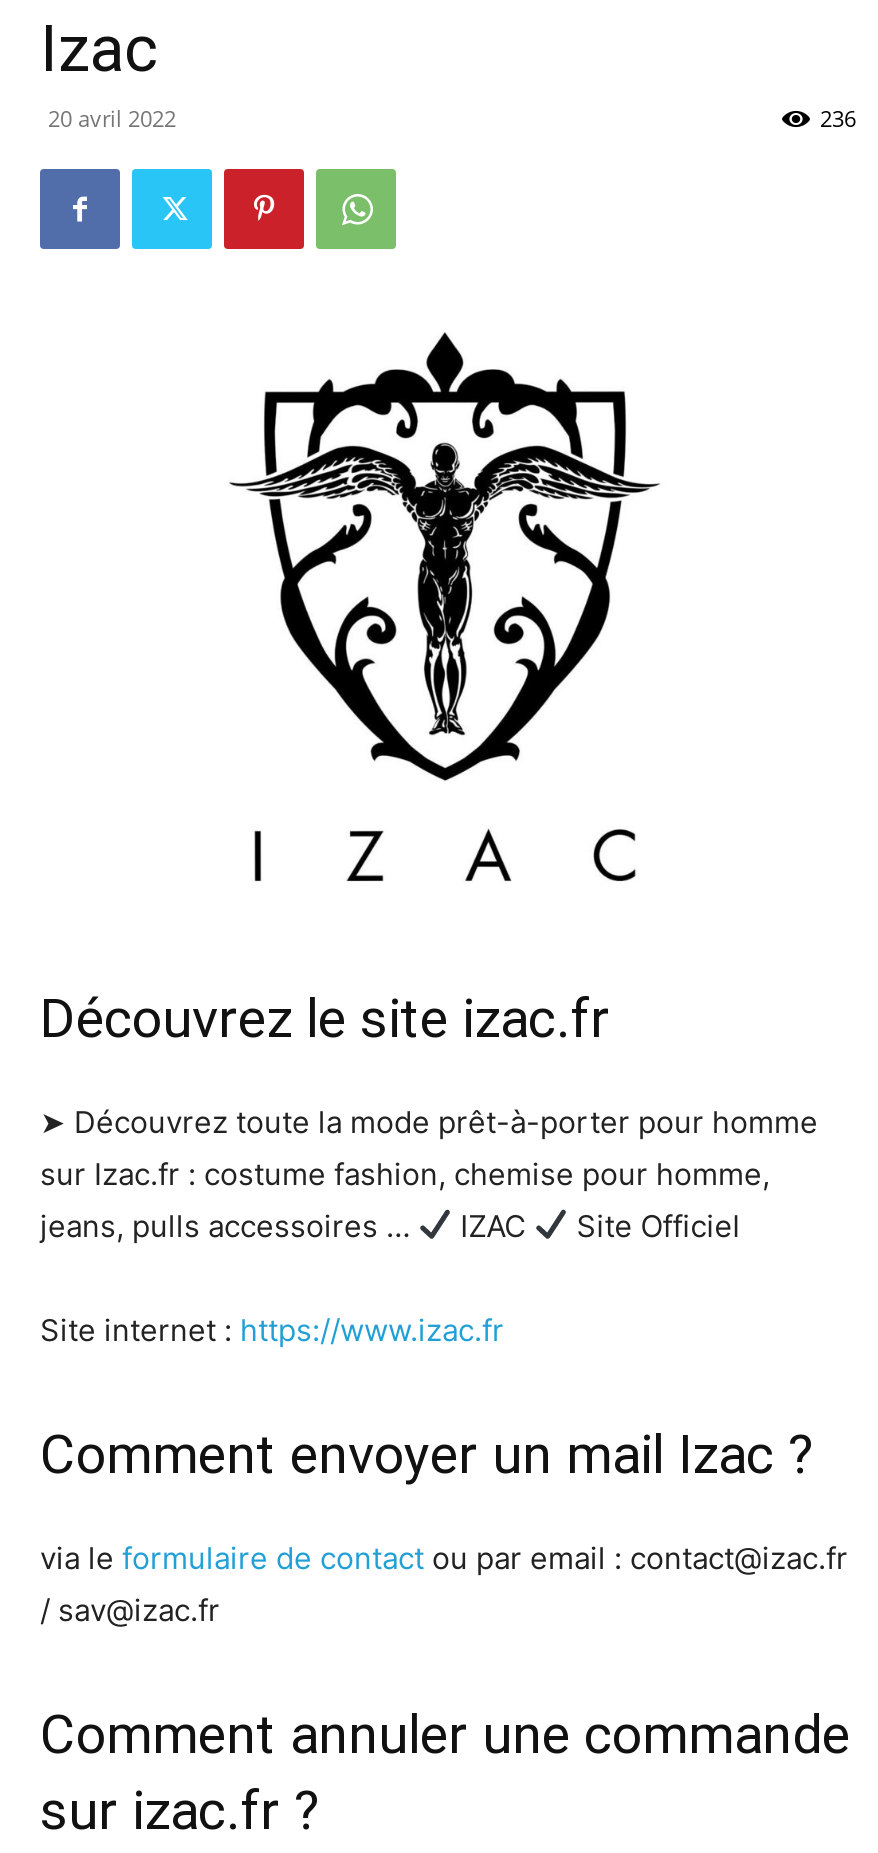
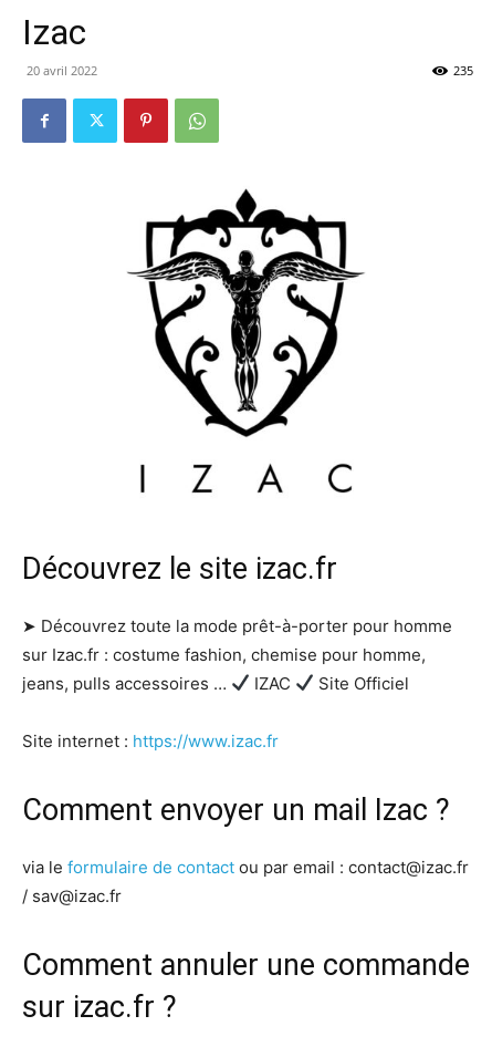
[820,103,856,133] 236 -> [453,62,473,79] 235

